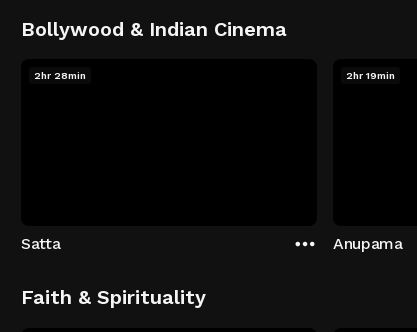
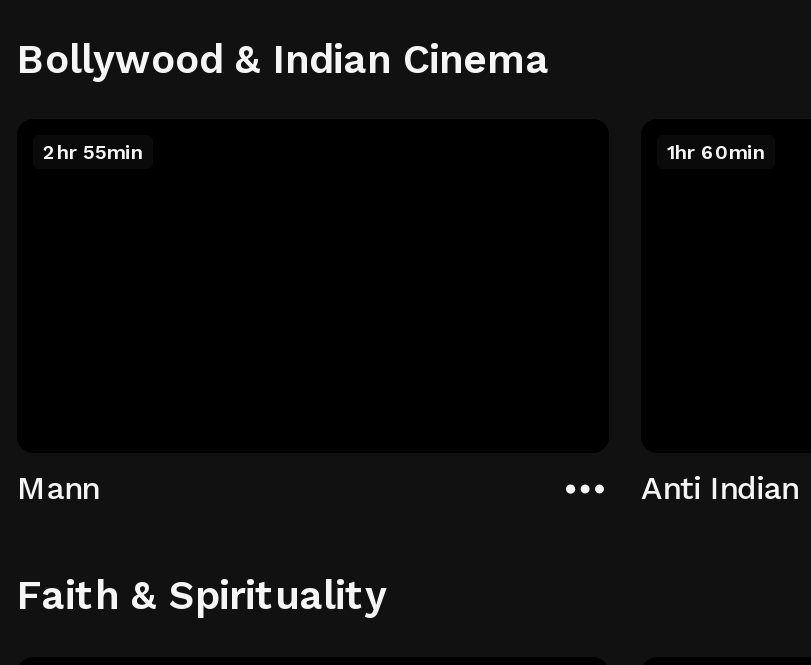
[34,70,86,81] 2hr 28min -> [43,141,143,163] 2hr 55min
[346,70,395,81] 2hr 19min -> [667,141,765,163] 1hr 60min
[21,233,60,252] Satta -> [17,468,98,506] Mann
[333,233,403,252] Anupama -> [641,468,798,506] Anti Indian

